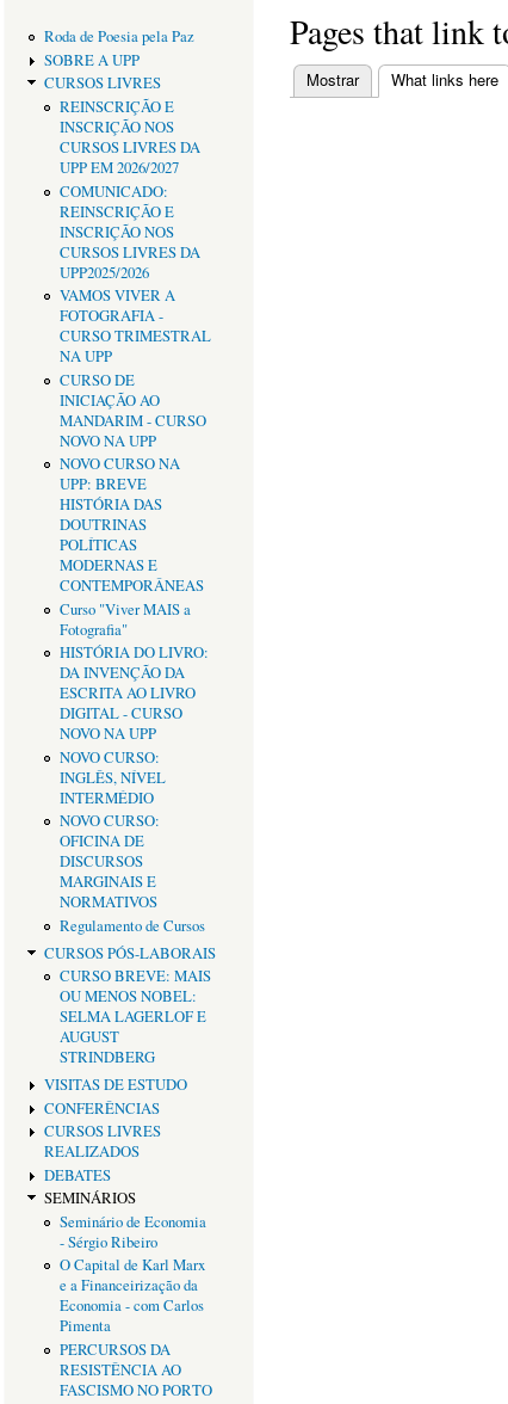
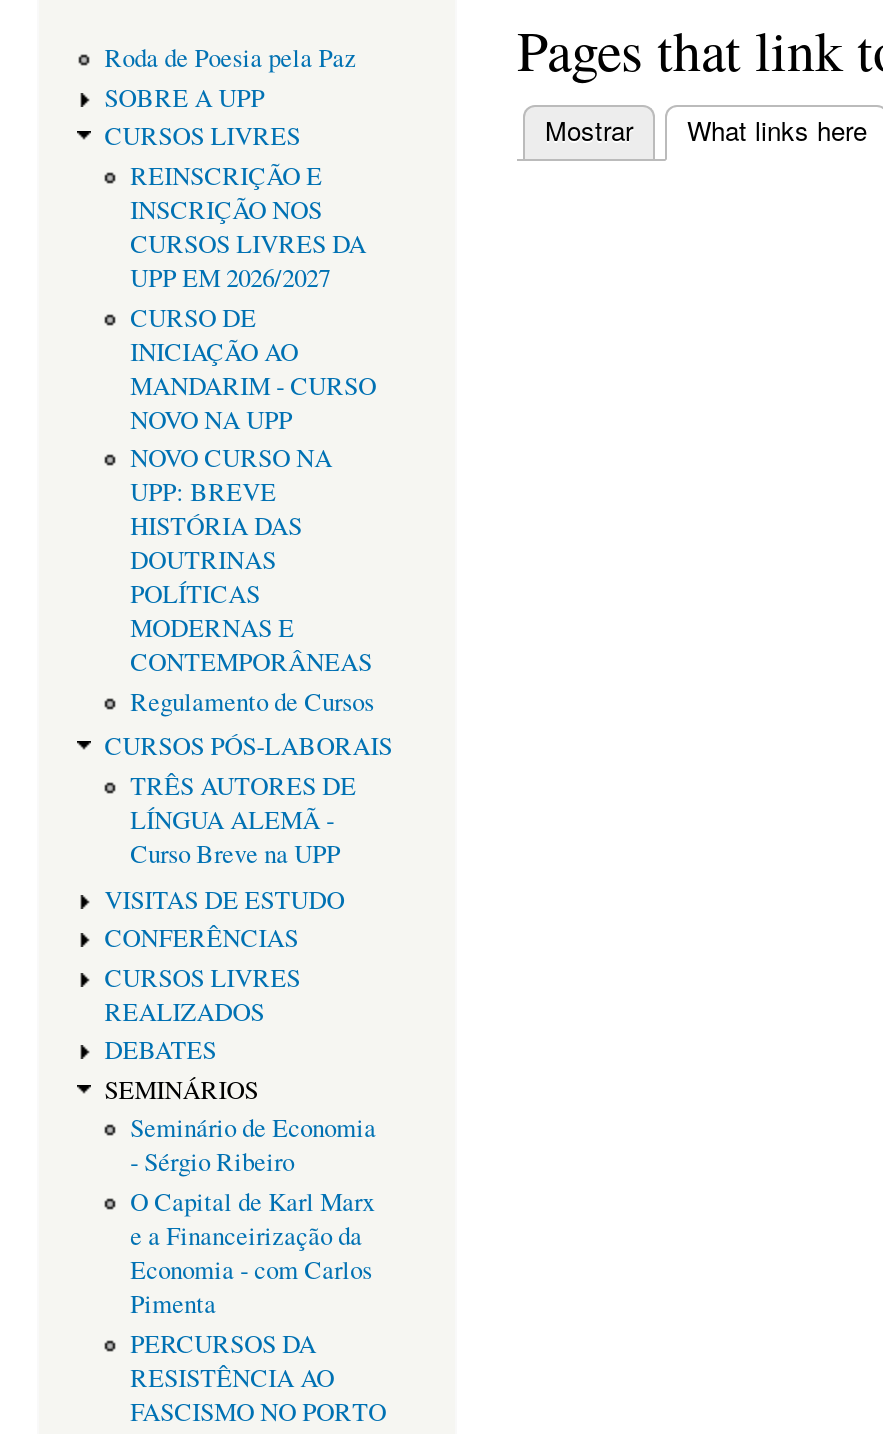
[59,181,211,367] COMUNICADO: | REINSCRIÇÃO E | INSCRIÇÃO NOS | CURSOS LIVRES DA | UPP2025/2026 | VAMOS VIVER A | FOTOGRAFIA - | CURSO TRIMESTRAL | NA UPP -> none
[59,599,208,913] Curso "Viver MAIS a | Fotografia" | HISTÓRIA DO LIVRO: | DA INVENÇÃO DA | ESCRITA AO LIVRO | DIGITAL - CURSO | NOVO NA UPP | NOVO CURSO: | INGLÊS, NÍVEL | INTERMÉDIO | NOVO CURSO: | OFICINA DE | DISCURSOS | MARGINAIS E | NORMATIVOS -> none
[59,966,211,1068] CURSO BREVE: MAIS | OU MENOS NOBEL: | SELMA LAGERLOF E | AUGUST | STRINDBERG -> [130,769,356,871] TRÊS AUTORES DE | LÍNGUA ALEMÃ - | Curso Breve na UPP

